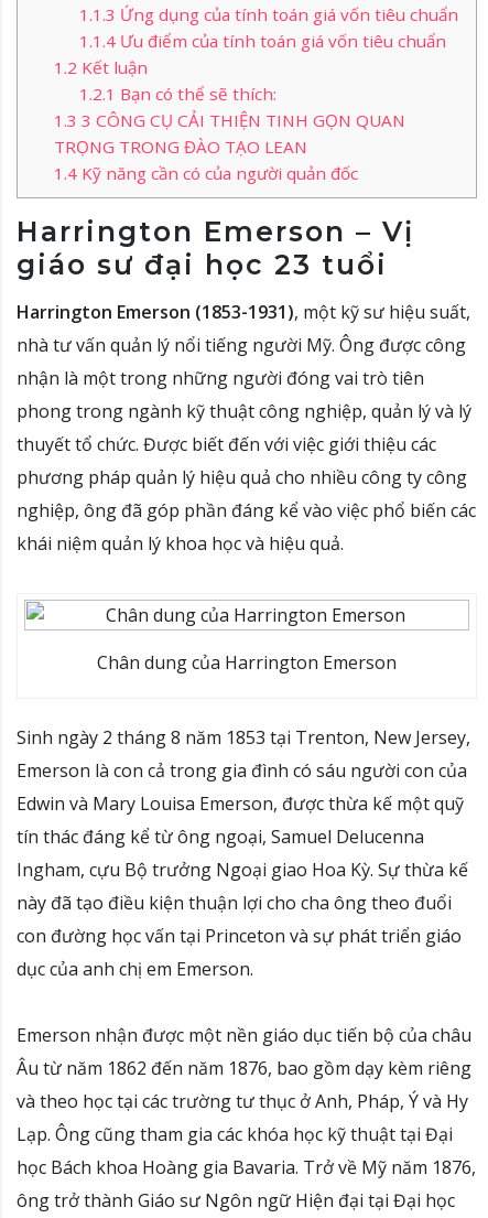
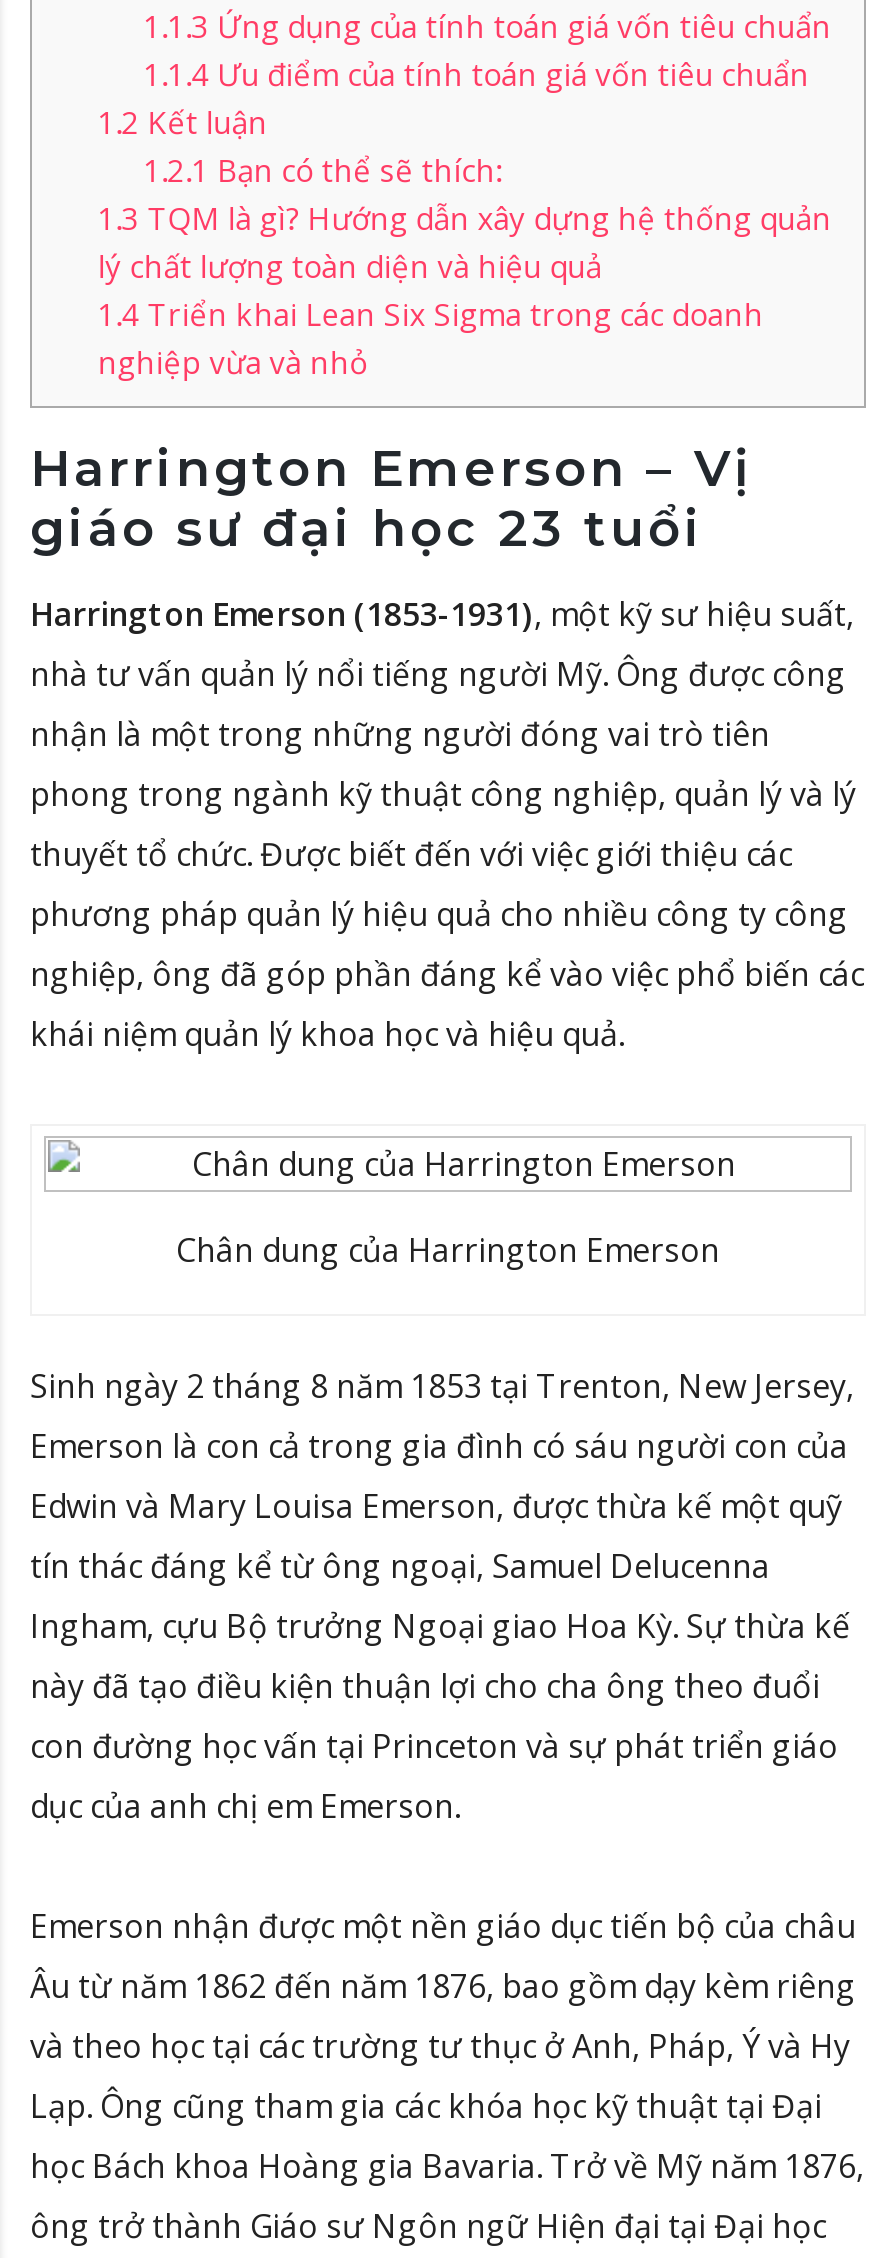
[54,109,405,184] 1.3 3 CÔNG CỤ CẢI THIỆN TINH GỌN QUAN | TRỌNG TRONG ĐÀO TẠO LEAN | 1.4 Kỹ năng cần có của người quản đốc -> [98,199,832,383] 1.3 TQM là gì? Hướng dẫn xây dựng hệ thống quản | lý chất lượng toàn diện và hiệu quả | 1.4 Triển khai Lean Six Sigma trong các doanh | nghiệp vừa và nhỏ

